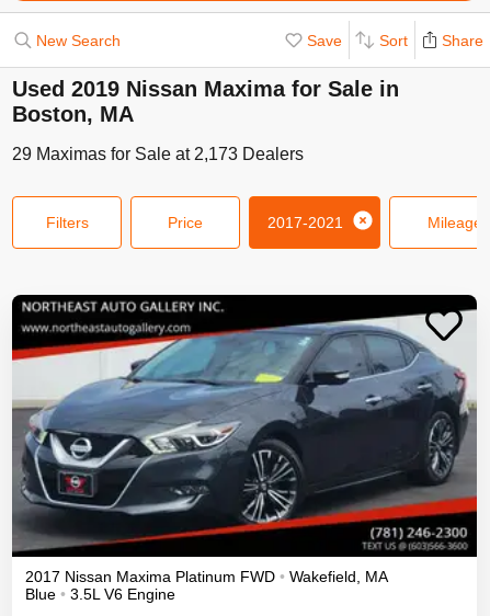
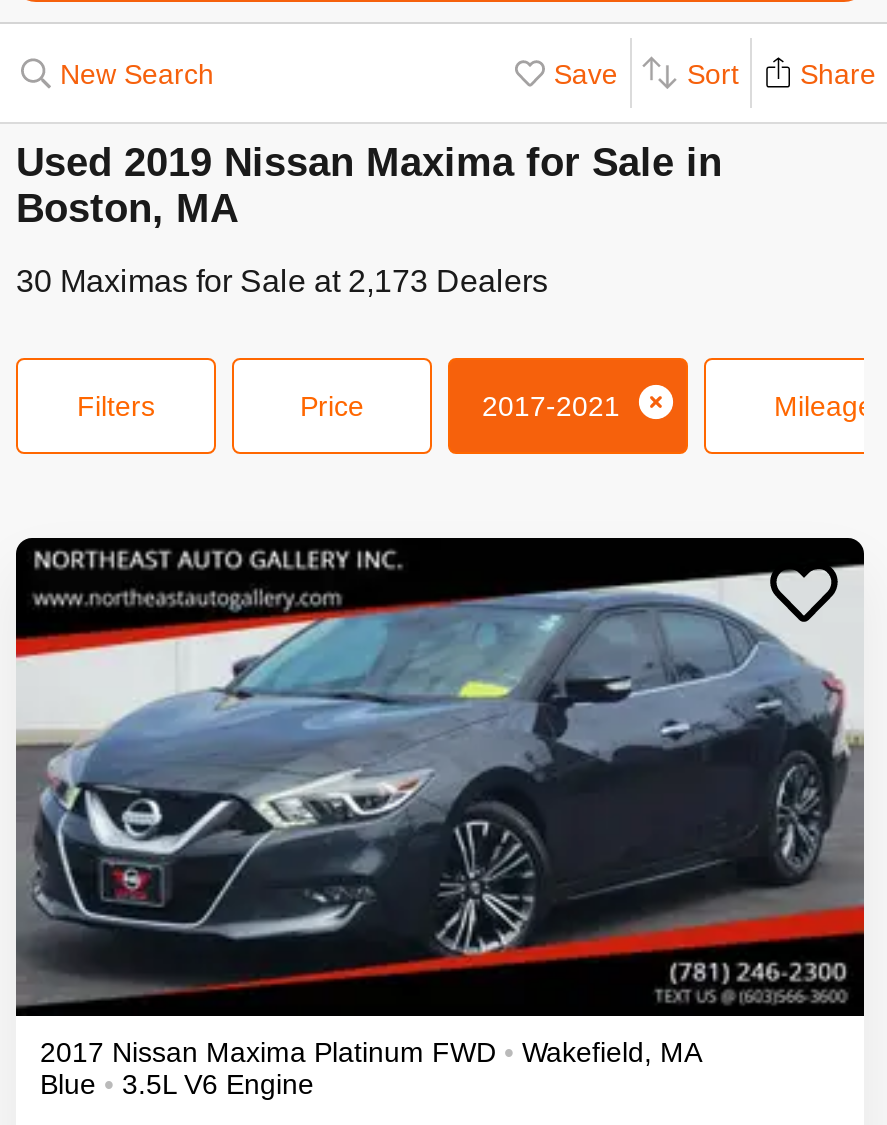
[12,145,304,163] 29 Maximas for Sale at 2,173 Dealers -> [16,264,548,298] 30 Maximas for Sale at 2,173 Dealers

